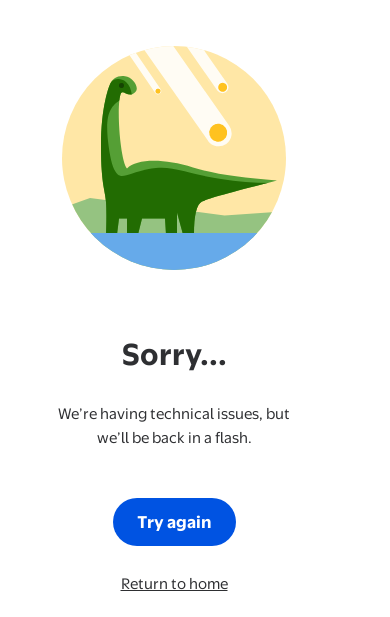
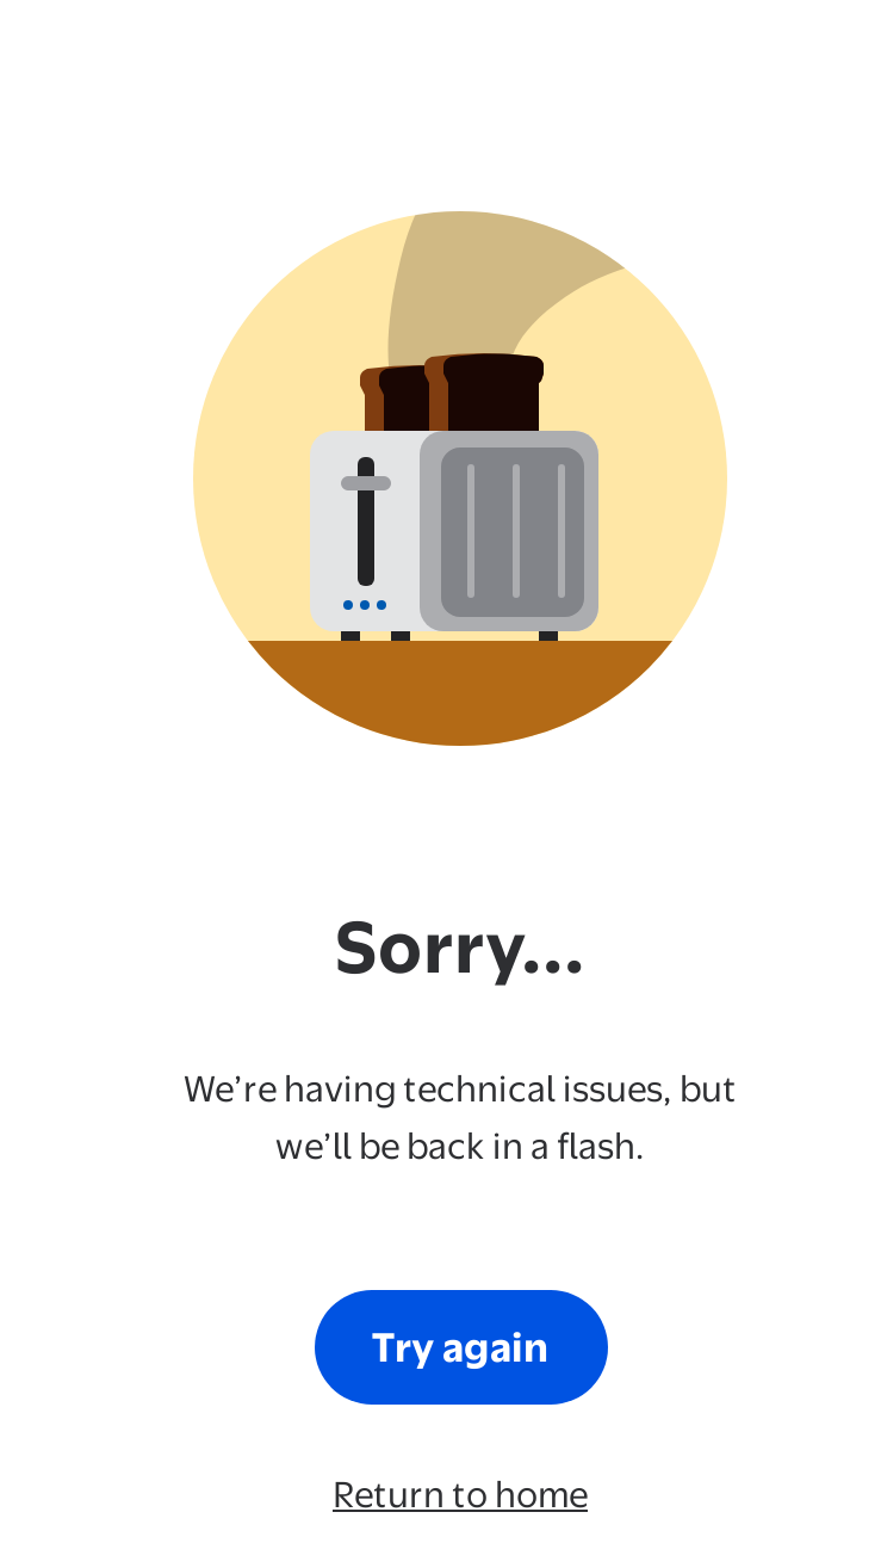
[72,47,276,271] [image] -> [219,211,696,748] [image]

